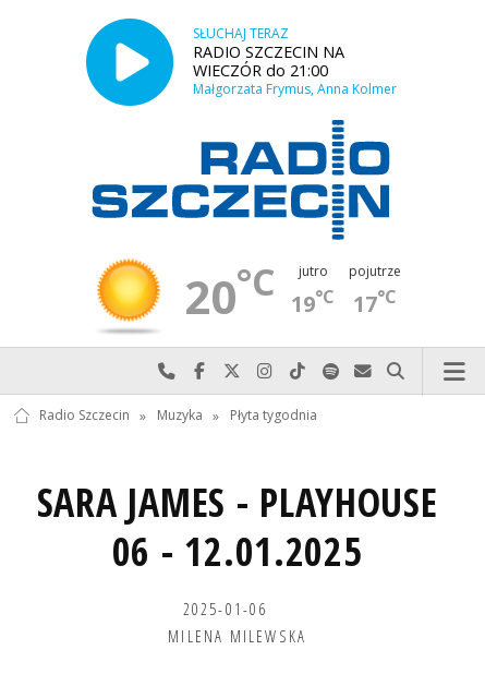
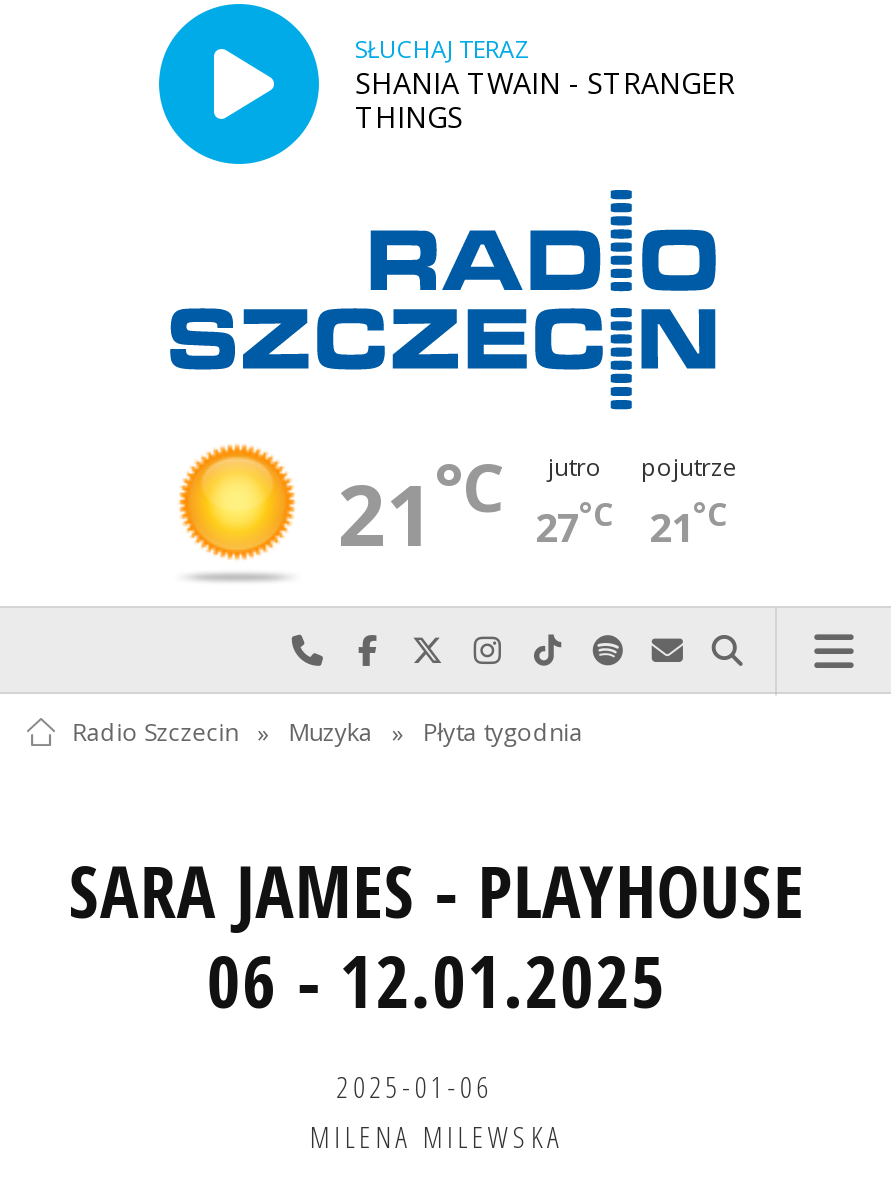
[193,41,397,98] RADIO SZCZECIN NA | WIECZÓR do 21:00 | Małgorzata Frymus, Anna Kolmer -> [355,63,735,135] SHANIA TWAIN - STRANGER | THINGS
[184,257,275,328] 20°C -> [338,441,506,571] 21°C
[291,285,335,319] 19°C -> [535,493,615,555] 27°C
[353,285,397,319] 17°C -> [649,493,729,555] 21°C

